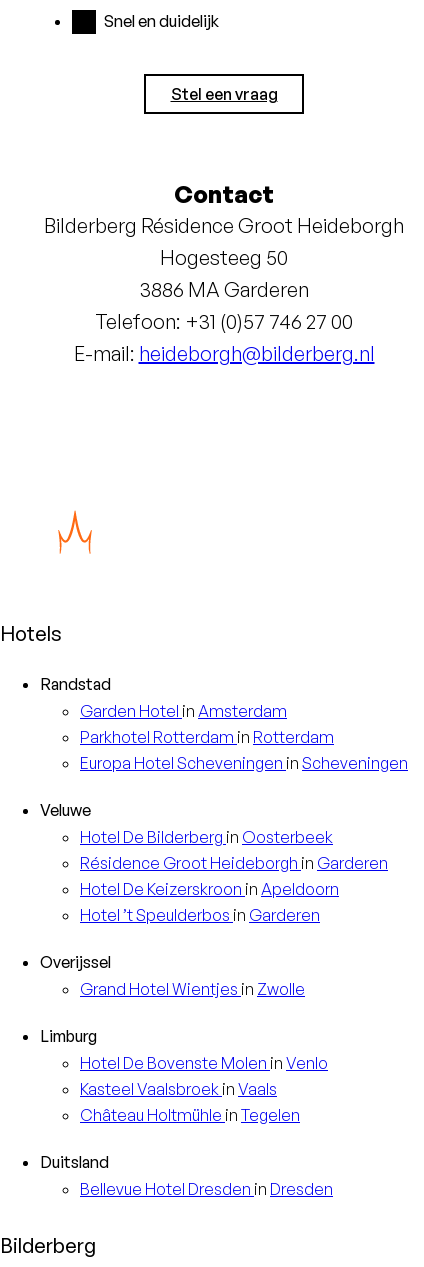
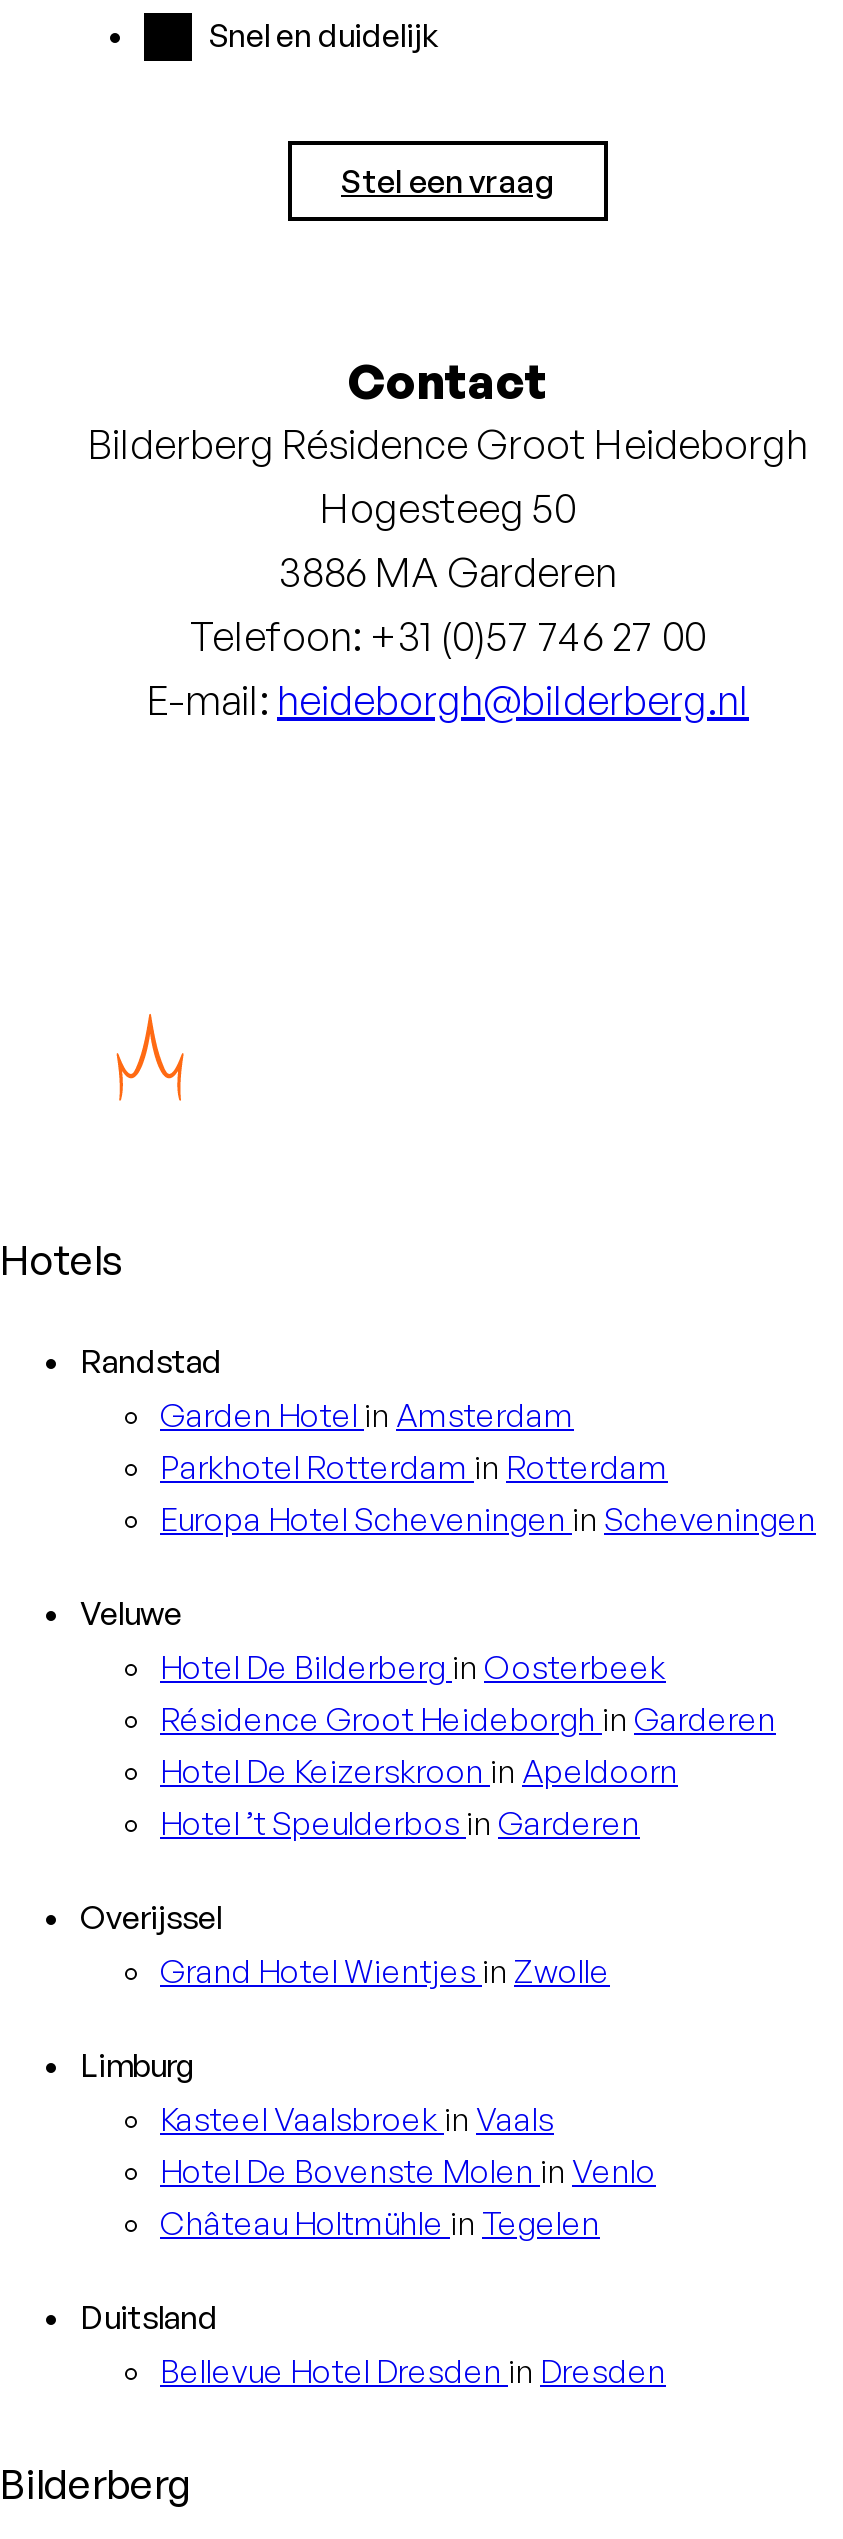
moved [80,1053,328,1073] -> [160,2150,656,2190]: Hotel De Bovenste Molen in Venlo
moved [80,1079,277,1099] -> [160,2098,554,2138]: Kasteel Vaalsbroek in Vaals

